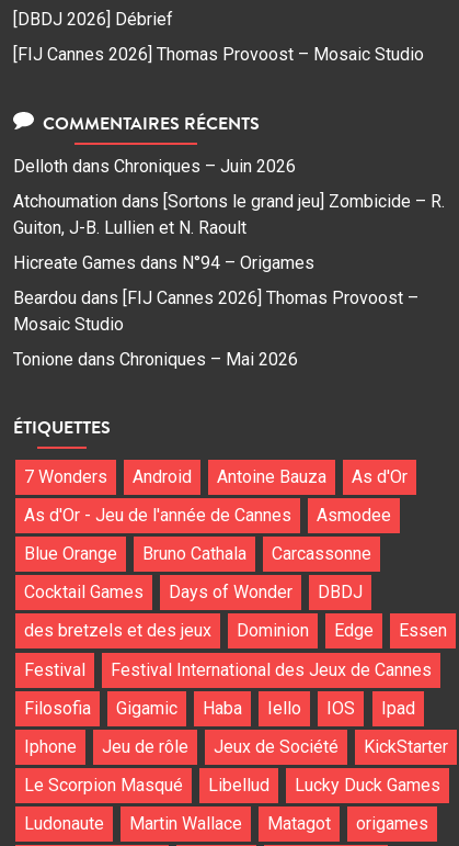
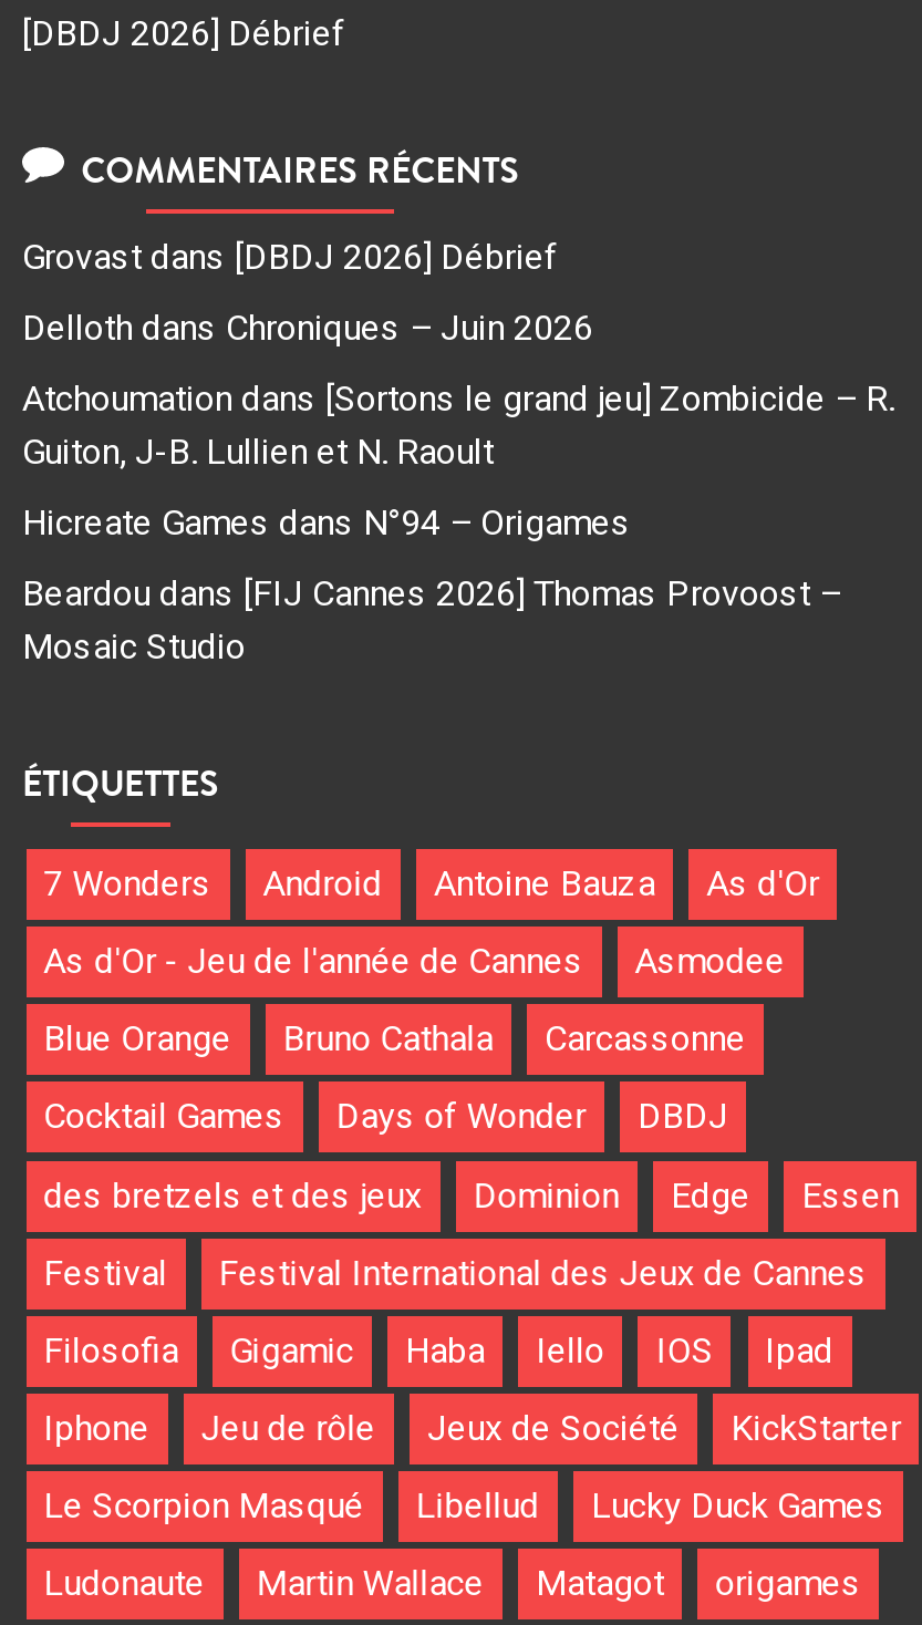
[13,44,424,65] [FIJ Cannes 2026] Thomas Provoost – Mosaic Studio -> none
none -> [22,235,558,277] Grovast dans [DBDJ 2026] Débrief
[13,349,298,369] Tonione dans Chroniques – Mai 2026 -> none

